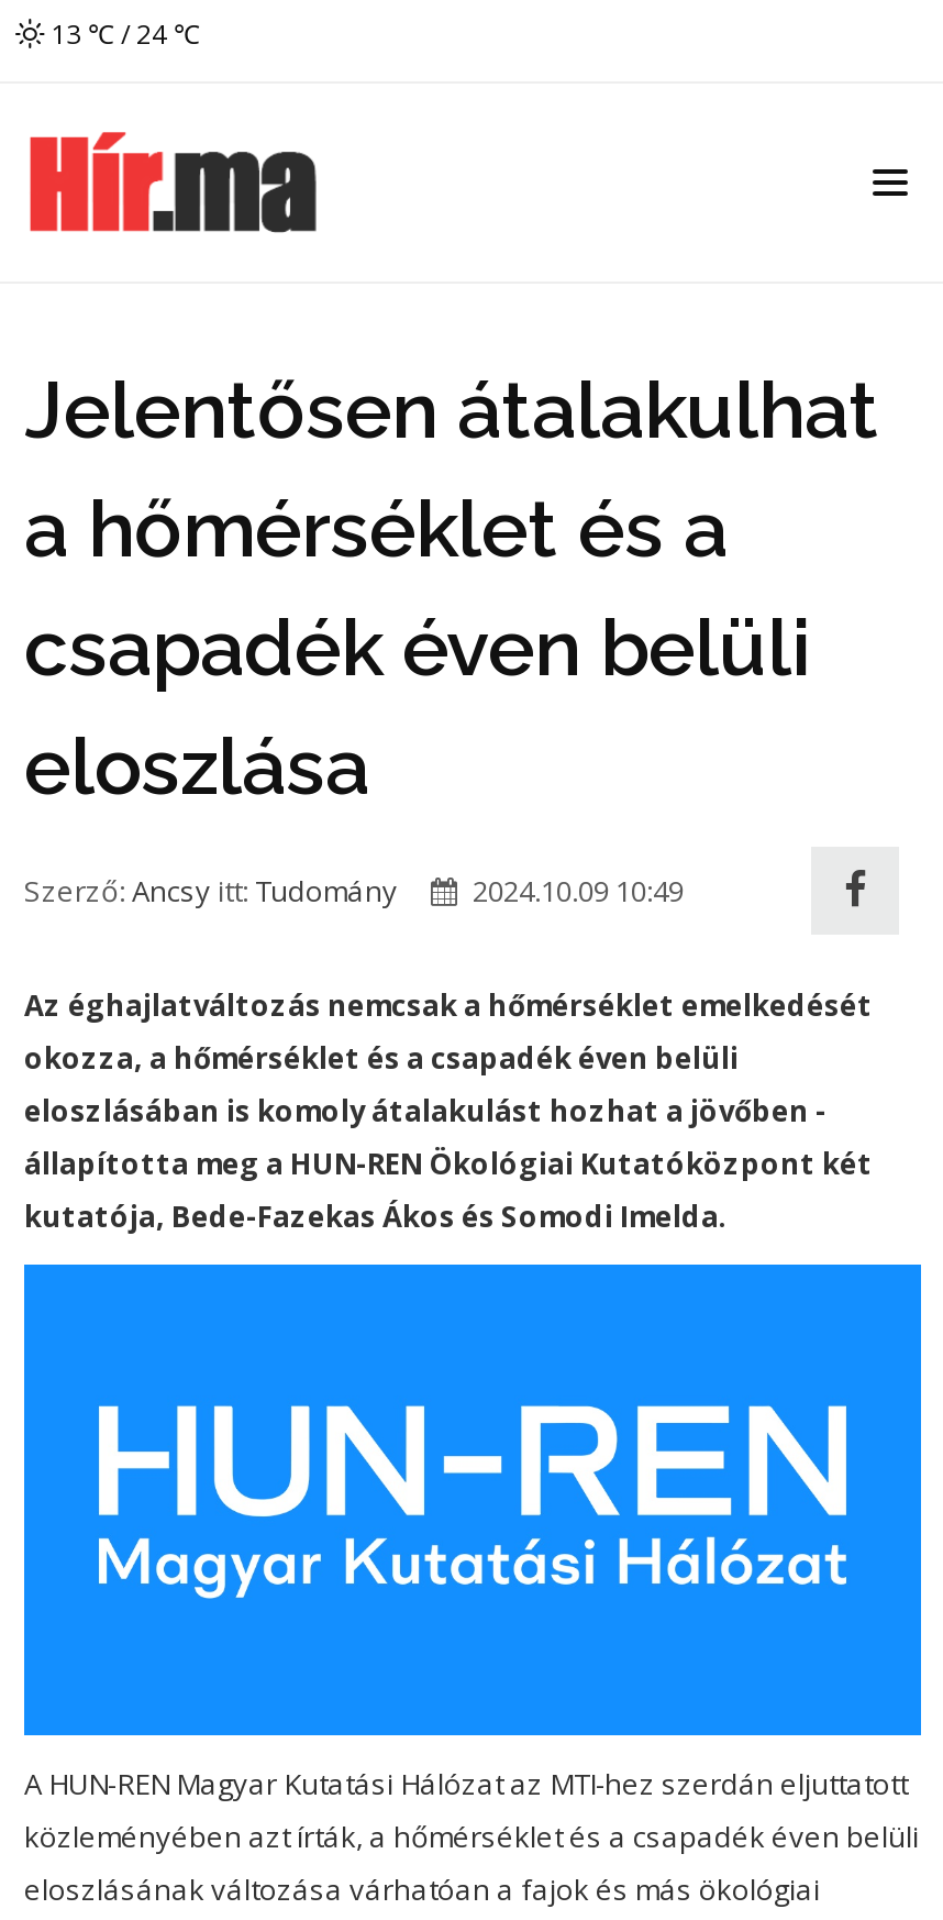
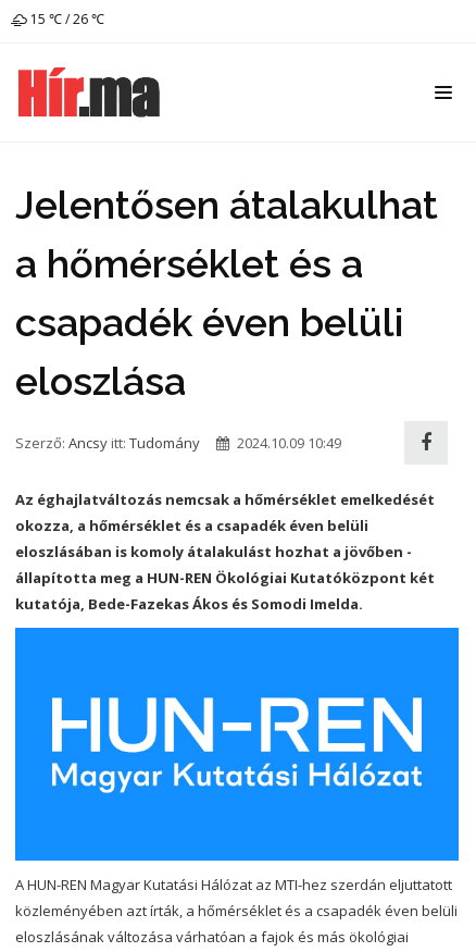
[44,15,200,53] 13 ℃ / 24 ℃ -> [27,10,104,28] 15 ℃ / 26 ℃

